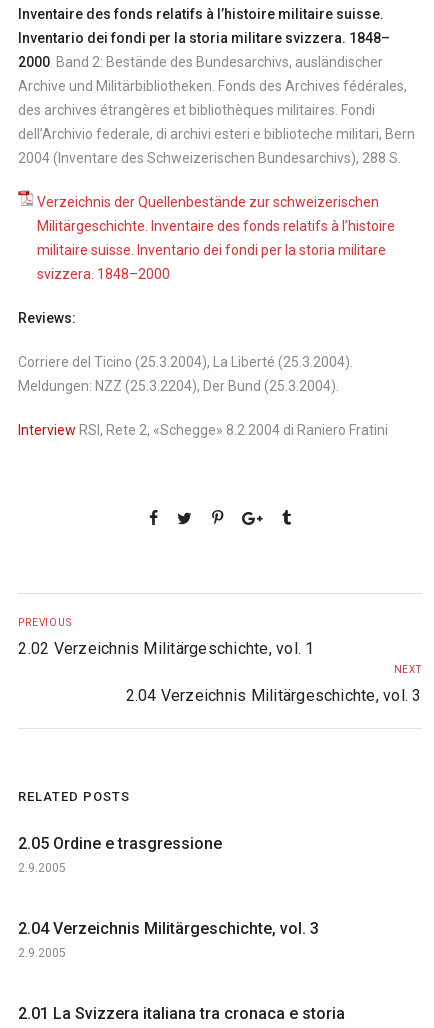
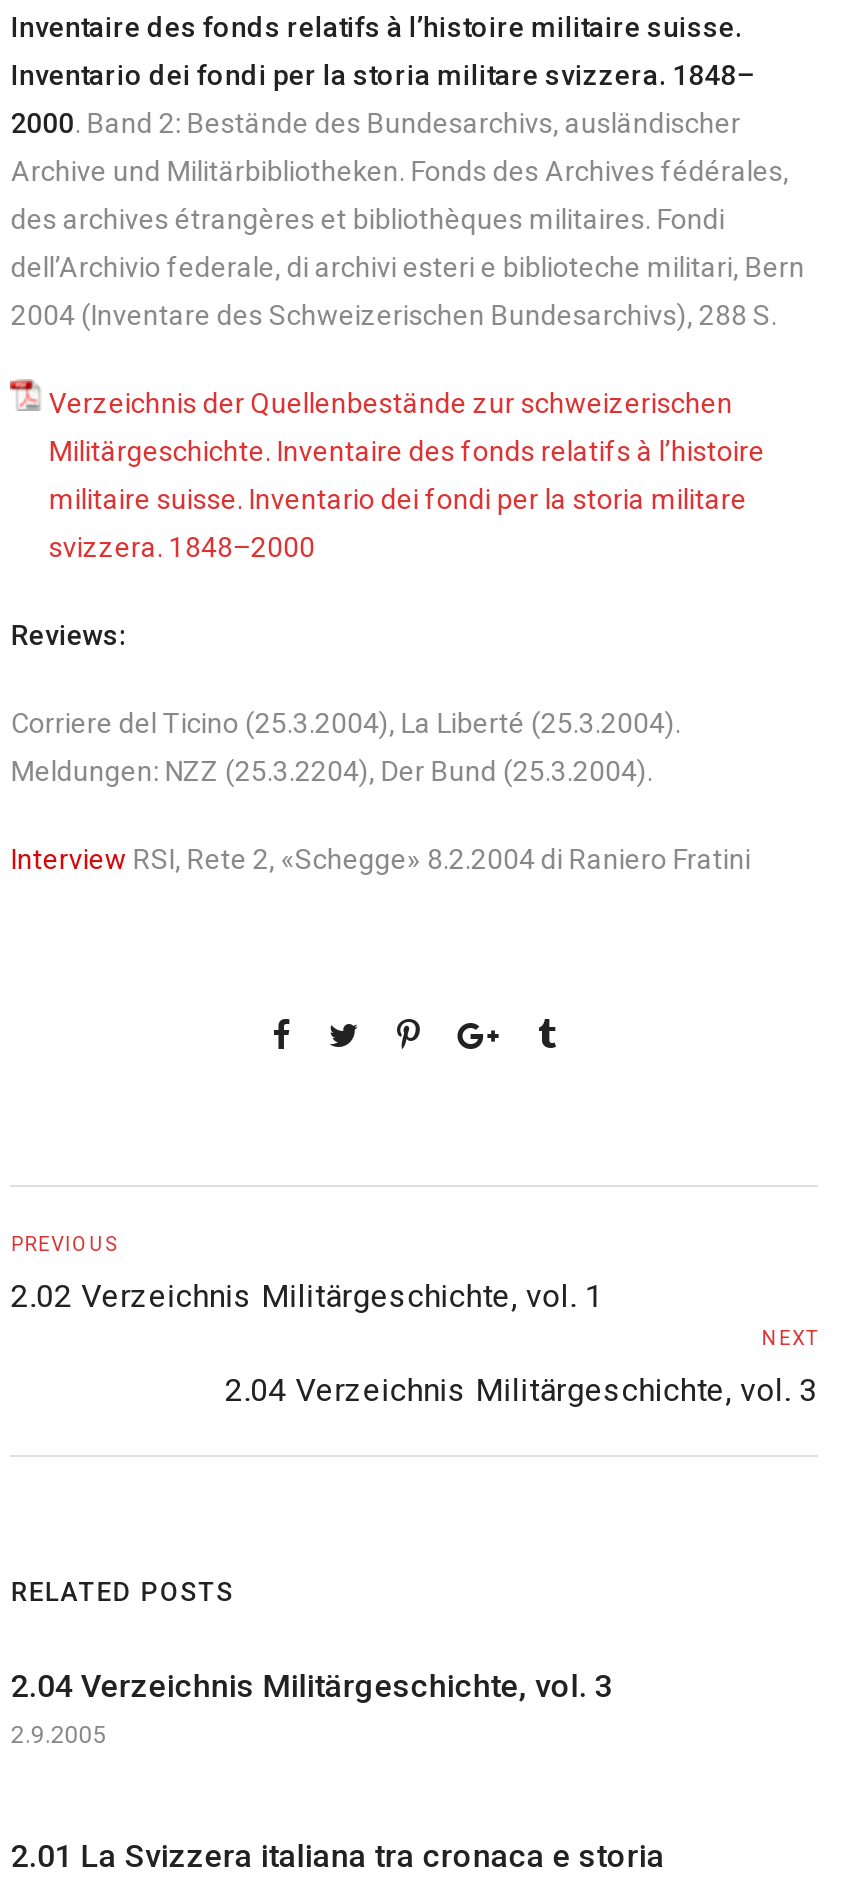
[18,834,222,875] 2.05 Ordine e trasgressione | 2.9.2005 -> none

